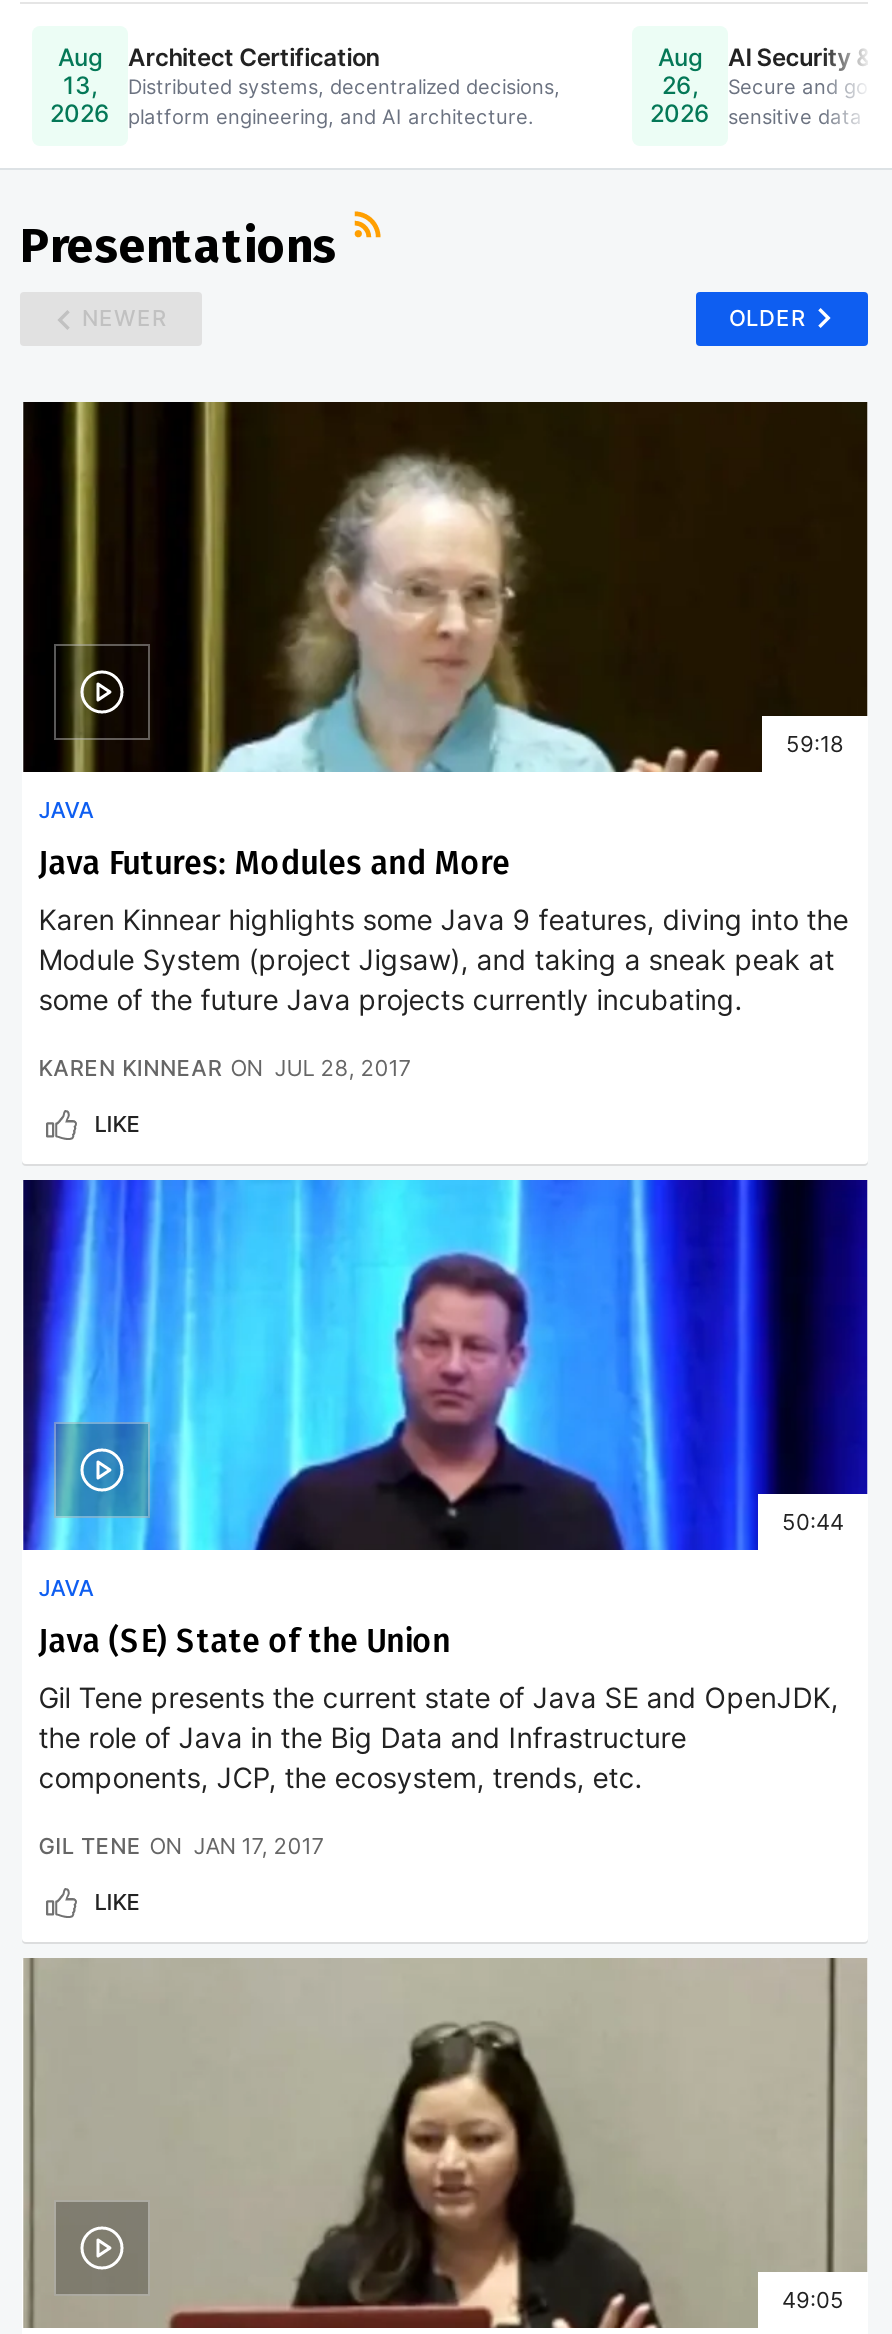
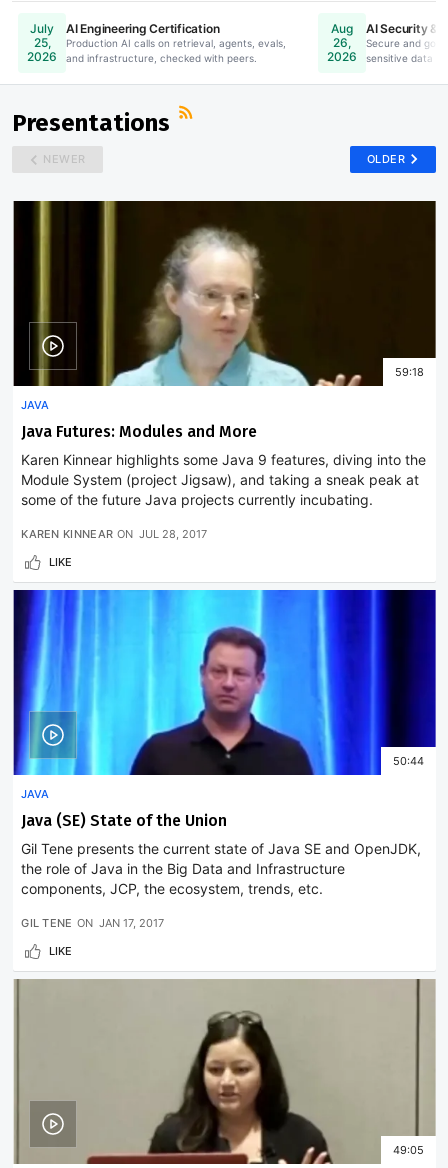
[58,42,102,100] Aug | 13, -> [30,21,54,50] July | 25,
[128,41,560,127] Architect Certification | Distributed systems, decentralized decisions, | platform engineering, and AI architecture. -> [66,20,286,63] AI Engineering Certification | Production AI calls on retrieval, agents, evals, | and infrastructure, checked with peers.

